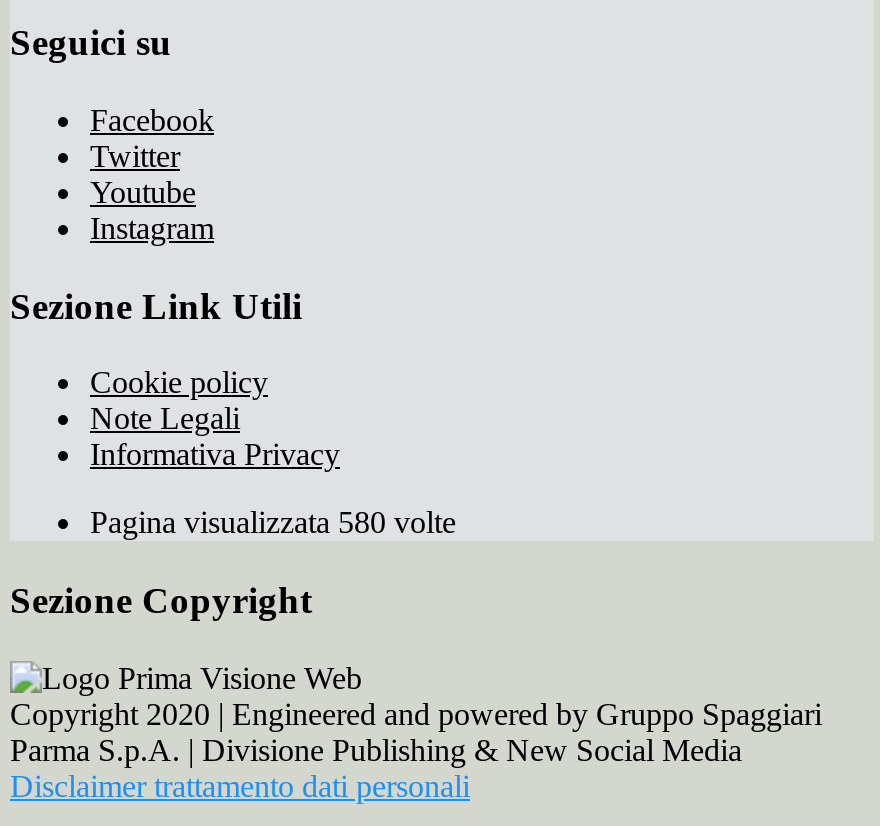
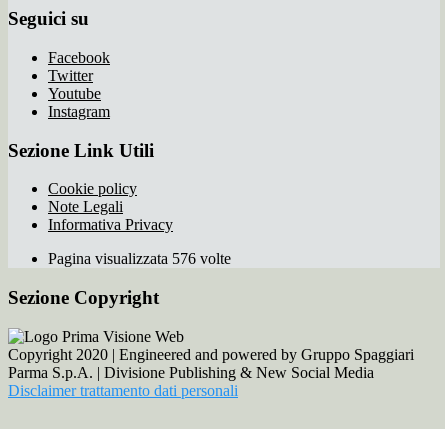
[90,506,456,540] Pagina visualizzata 580 volte -> [48,250,231,267] Pagina visualizzata 576 volte

